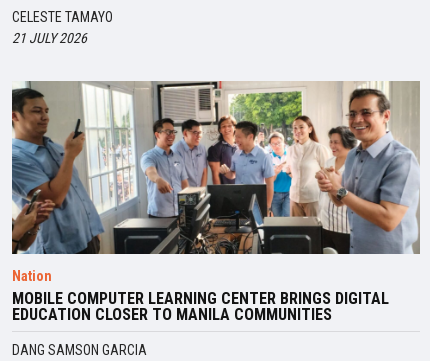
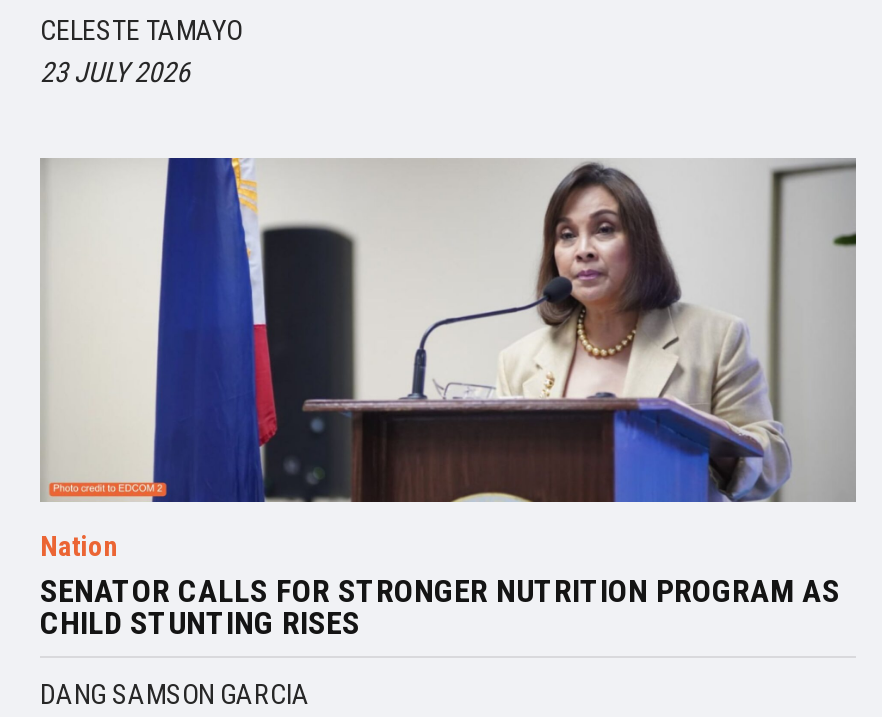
[12,30,87,46] 21 JULY 2026 -> [40,56,190,88] 23 JULY 2026
[12,81,420,324] [image] | MOBILE COMPUTER LEARNING CENTER BRINGS DIGITAL | EDUCATION CLOSER TO MANILA COMMUNITIES -> [40,157,856,642] [image] | SENATOR CALLS FOR STRONGER NUTRITION PROGRAM AS | CHILD STUNTING RISES

